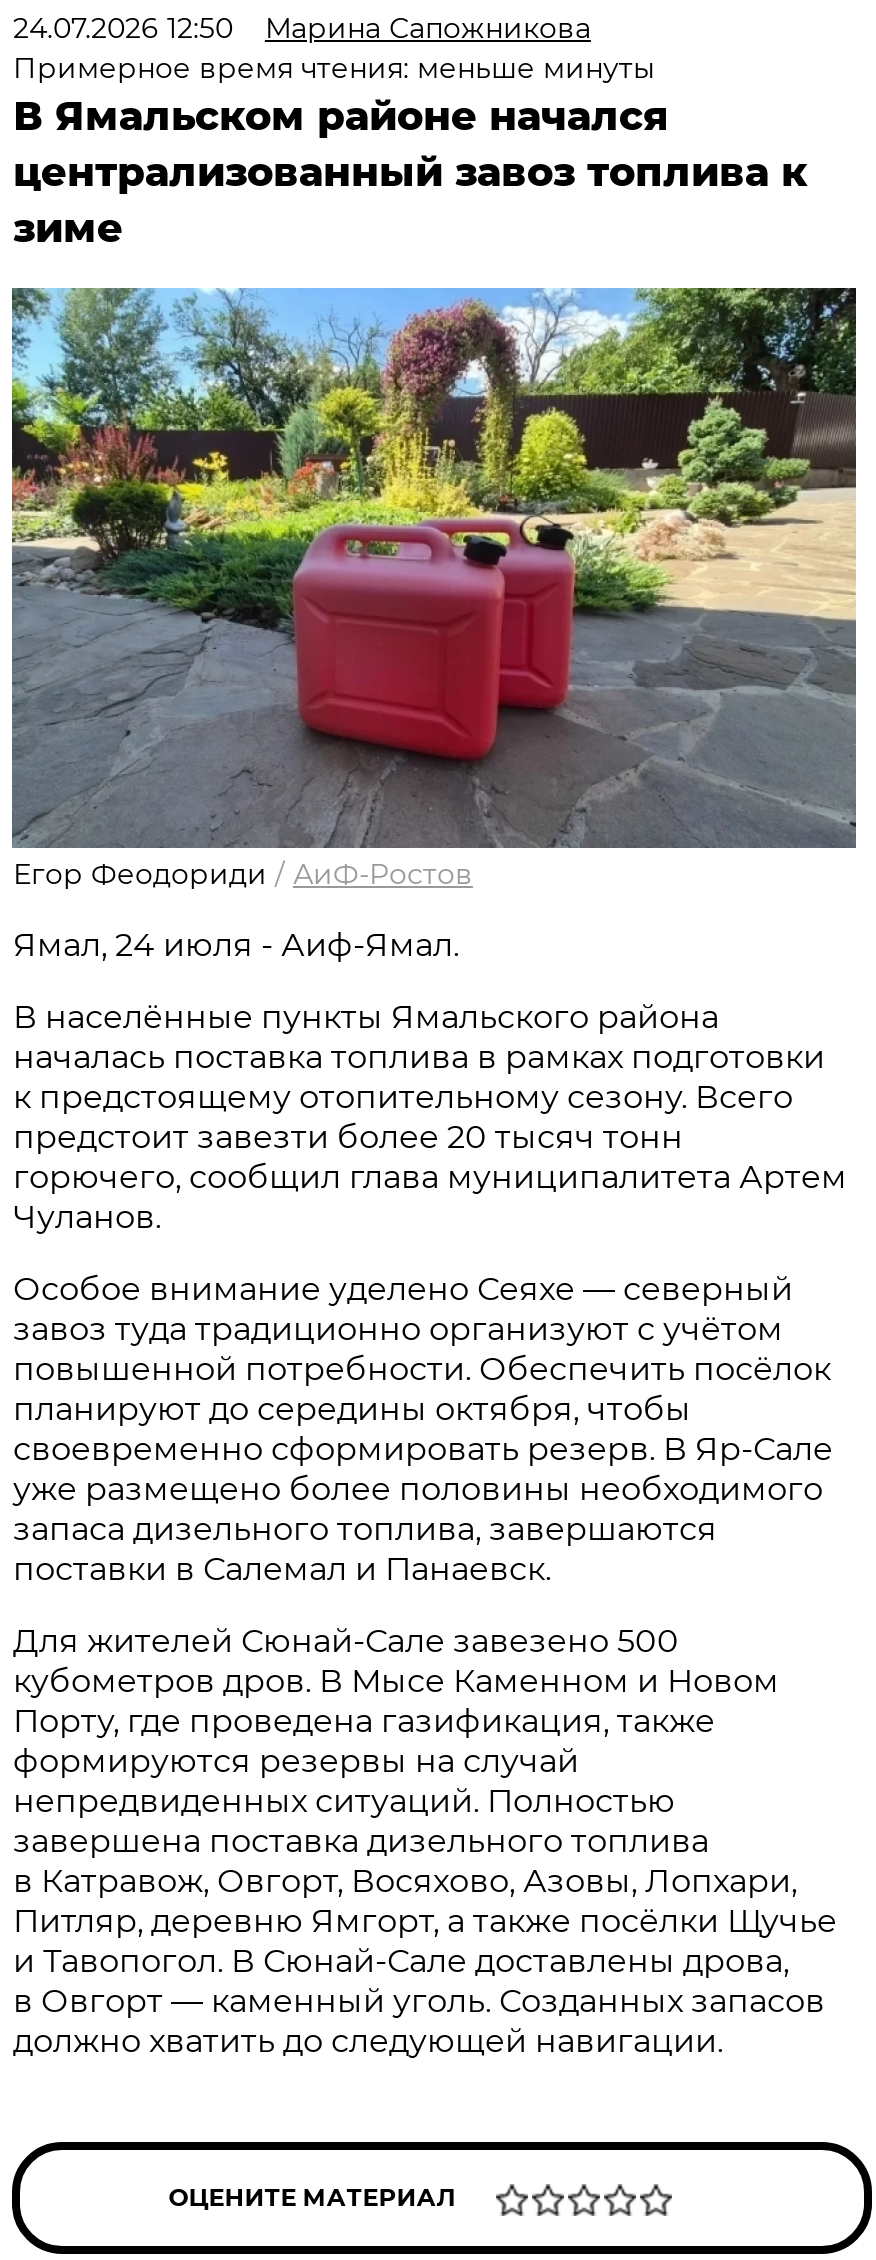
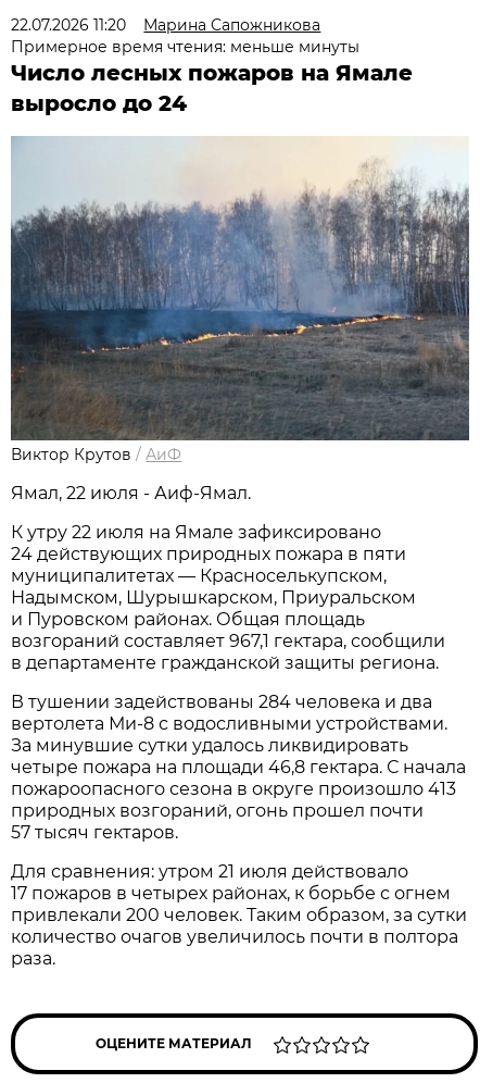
[13,10,591,46] 24.07.2026 12:50 Марина Сапожникова -> [11,15,321,35] 22.07.2026 11:20 Марина Сапожникова
[13,92,807,252] В Ямальском районе начался | централизованный завоз топлива к | зиме -> [11,60,413,116] Число лесных пожаров на Ямале | выросло до 24
[12,286,858,892] [image] | Егор Феодориди / АиФ-Ростов -> [10,136,470,464] [image] | Виктор Крутов / АиФ
[13,926,459,964] Ямал, 24 июля - Аиф-Ямал. -> [11,483,251,503] Ямал, 22 июля - Аиф-Ямал.
[13,998,847,1236] В населённые пункты Ямальского района | началась поставка топлива в рамках подготовки | к предстоящему отопительному сезону. Всего | предстоит завезти более 20 тысяч тонн | горючего, сообщил глава муниципалитета Артем | Чуланов. -> [11,522,446,673] К утру 22 июля на Ямале зафиксировано | 24 действующих природных пожара в пяти | муниципалитетах — Красноселькупском, | Надымском, Шурышкарском, Приуральском | и Пуровском районах. Общая площадь | возгораний составляет 967,1 гектара, сообщили | в департаменте гражданской защиты региона.
[13,1270,833,1588] Особое внимание уделено Сеяхе — северный | завоз туда традиционно организуют с учётом | повышенной потребности. Обеспечить посёлок | планируют до середины октября, чтобы | своевременно сформировать резерв. В Яр-Сале | уже размещено более половины необходимого | запаса дизельного топлива, завершаются | поставки в Салемал и Панаевск. -> [11,691,466,843] В тушении задействованы 284 человека и два | вертолета Ми-8 с водосливными устройствами. | За минувшие сутки удалось ликвидировать | четыре пожара на площади 46,8 гектара. С начала | пожароопасного сезона в округе произошло 413 | природных возгораний, огонь прошел почти | 57 тысяч гектаров.
[13,1622,837,2060] Для жителей Сюнай-Сале завезено 500 | кубометров дров. В Мысе Каменном и Новом | Порту, где проведена газификация, также | формируются резервы на случай | непредвиденных ситуаций. Полностью | завершена поставка дизельного топлива | в Катравож, Овгорт, Восяхово, Азовы, Лопхари, | Питляр, деревню Ямгорт, а также посёлки Щучье | и Тавопогол. В Сюнай-Сале доставлены дрова, | в Овгорт — каменный уголь. Созданных запасов | должно хватить до следующей навигации. -> [11,861,467,969] Для сравнения: утром 21 июля действовало | 17 пожаров в четырех районах, к борьбе с огнем | привлекали 200 человек. Таким образом, за сутки | количество очагов увеличилось почти в полтора | раза.

